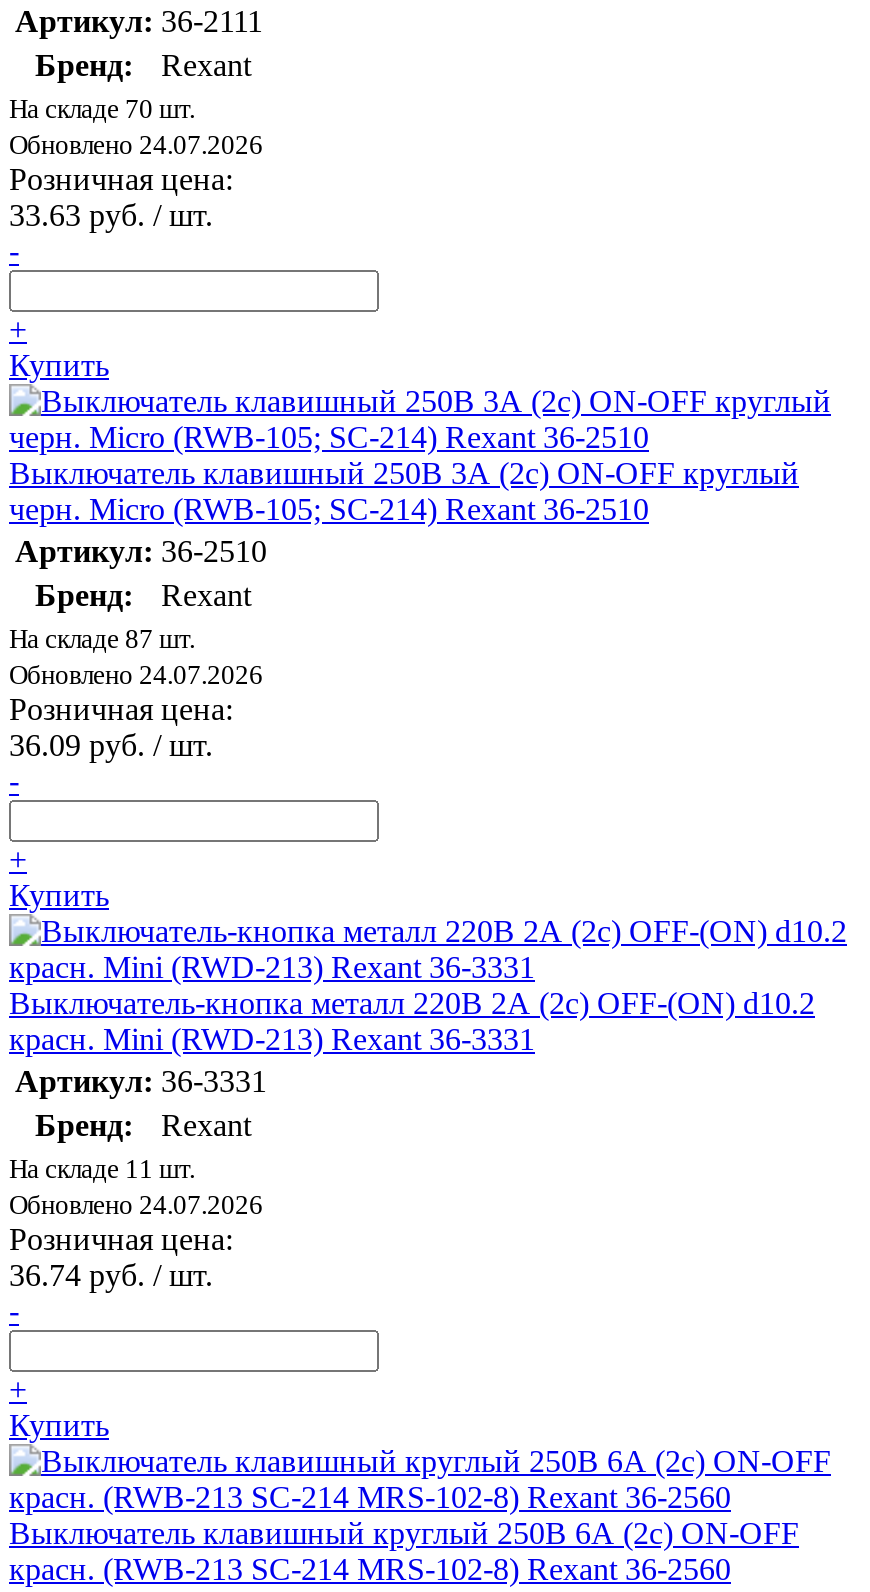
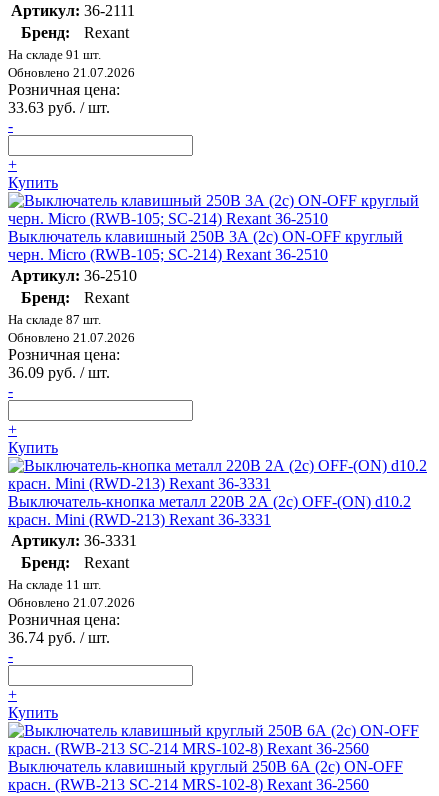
[9,94,195,124] На складе 70 шт. -> [8,47,101,62] На складе 91 шт.
[9,130,263,160] Обновлено 24.07.2026 -> [8,65,135,80] Обновлено 21.07.2026
[9,660,263,690] Обновлено 24.07.2026 -> [8,330,135,345] Обновлено 21.07.2026
[9,1190,263,1220] Обновлено 24.07.2026 -> [8,595,135,610] Обновлено 21.07.2026

